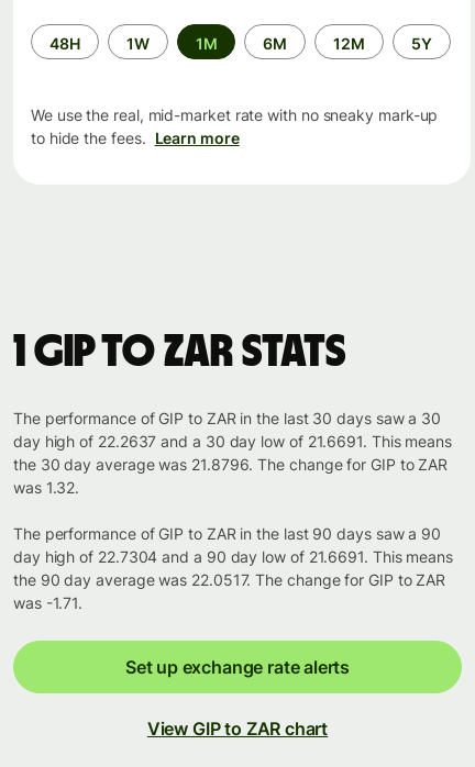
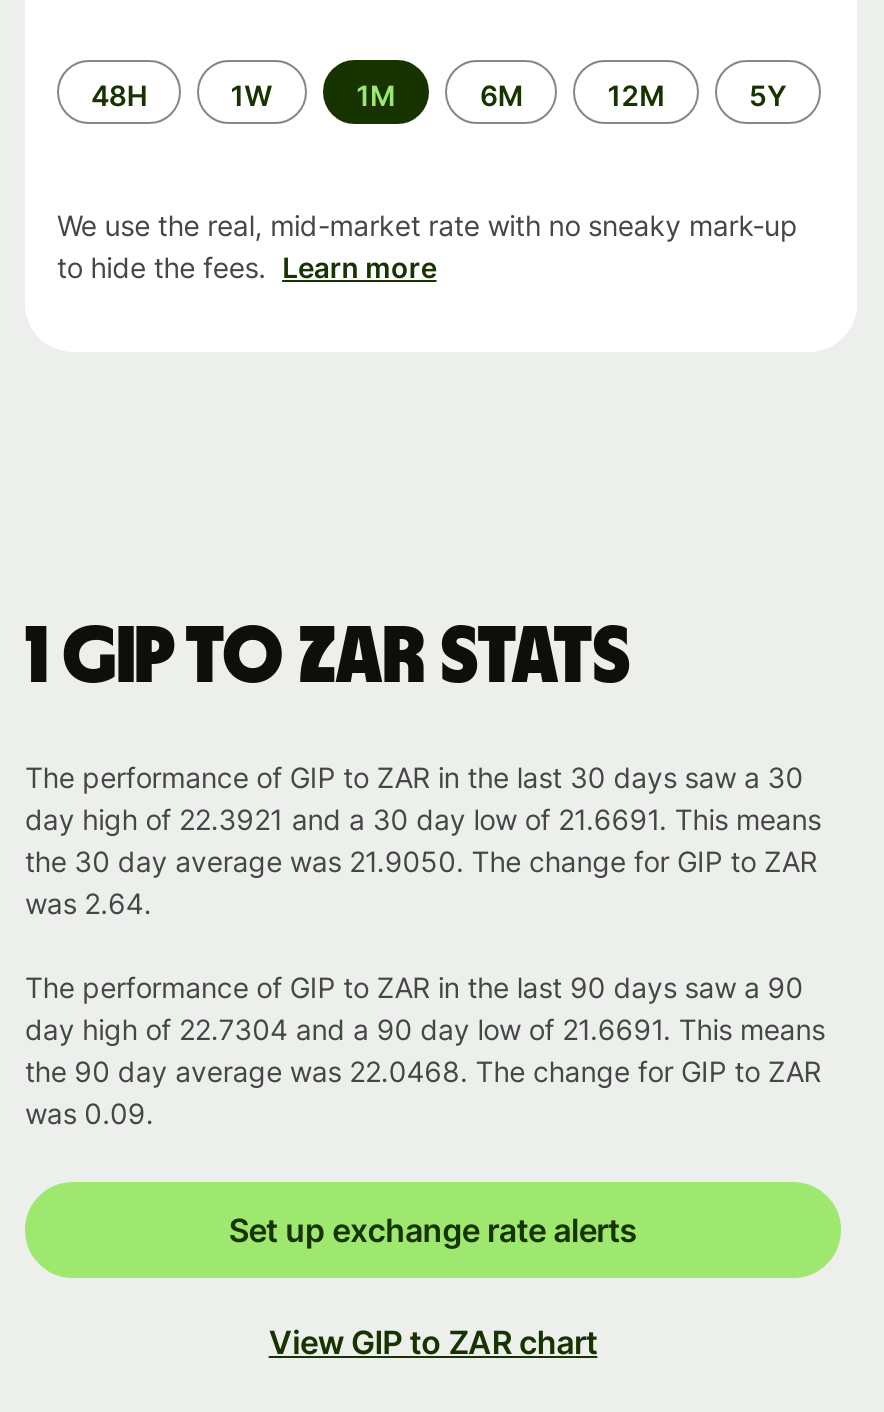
[13,432,452,451] day high of 22.2637 and a 30 day low of 21.6691. This means -> [25,802,821,836] day high of 22.3921 and a 30 day low of 21.6691. This means
[13,455,448,474] the 30 day average was 21.8796. The change for GIP to ZAR -> [25,844,817,878] the 30 day average was 21.9050. The change for GIP to ZAR
[13,478,79,497] was 1.32. -> [25,886,151,920] was 2.64.
[13,570,446,589] the 90 day average was 22.0517. The change for GIP to ZAR -> [25,1054,821,1088] the 90 day average was 22.0468. The change for GIP to ZAR
[13,593,83,612] was -1.71. -> [25,1096,153,1130] was 0.09.

